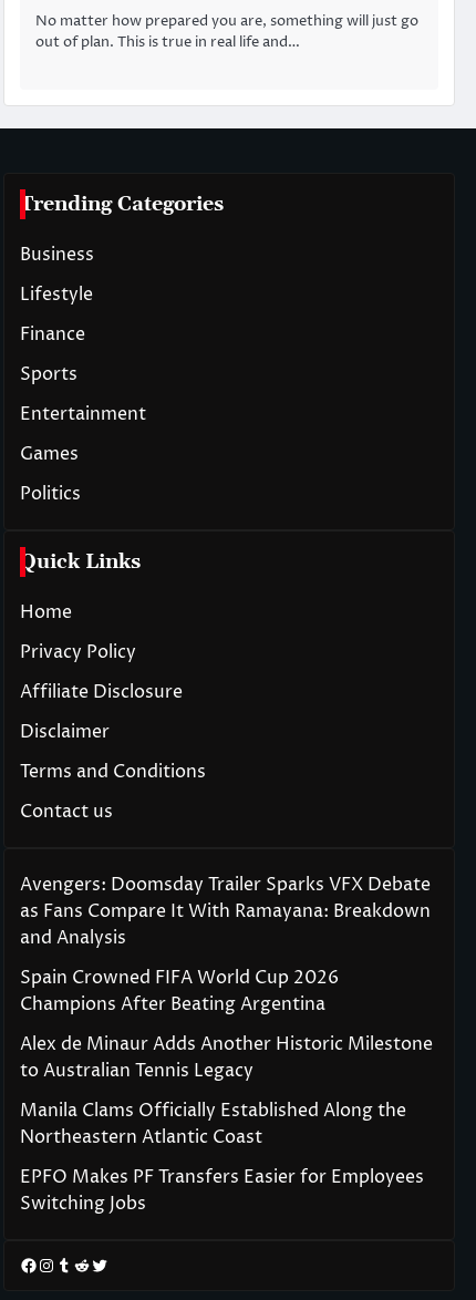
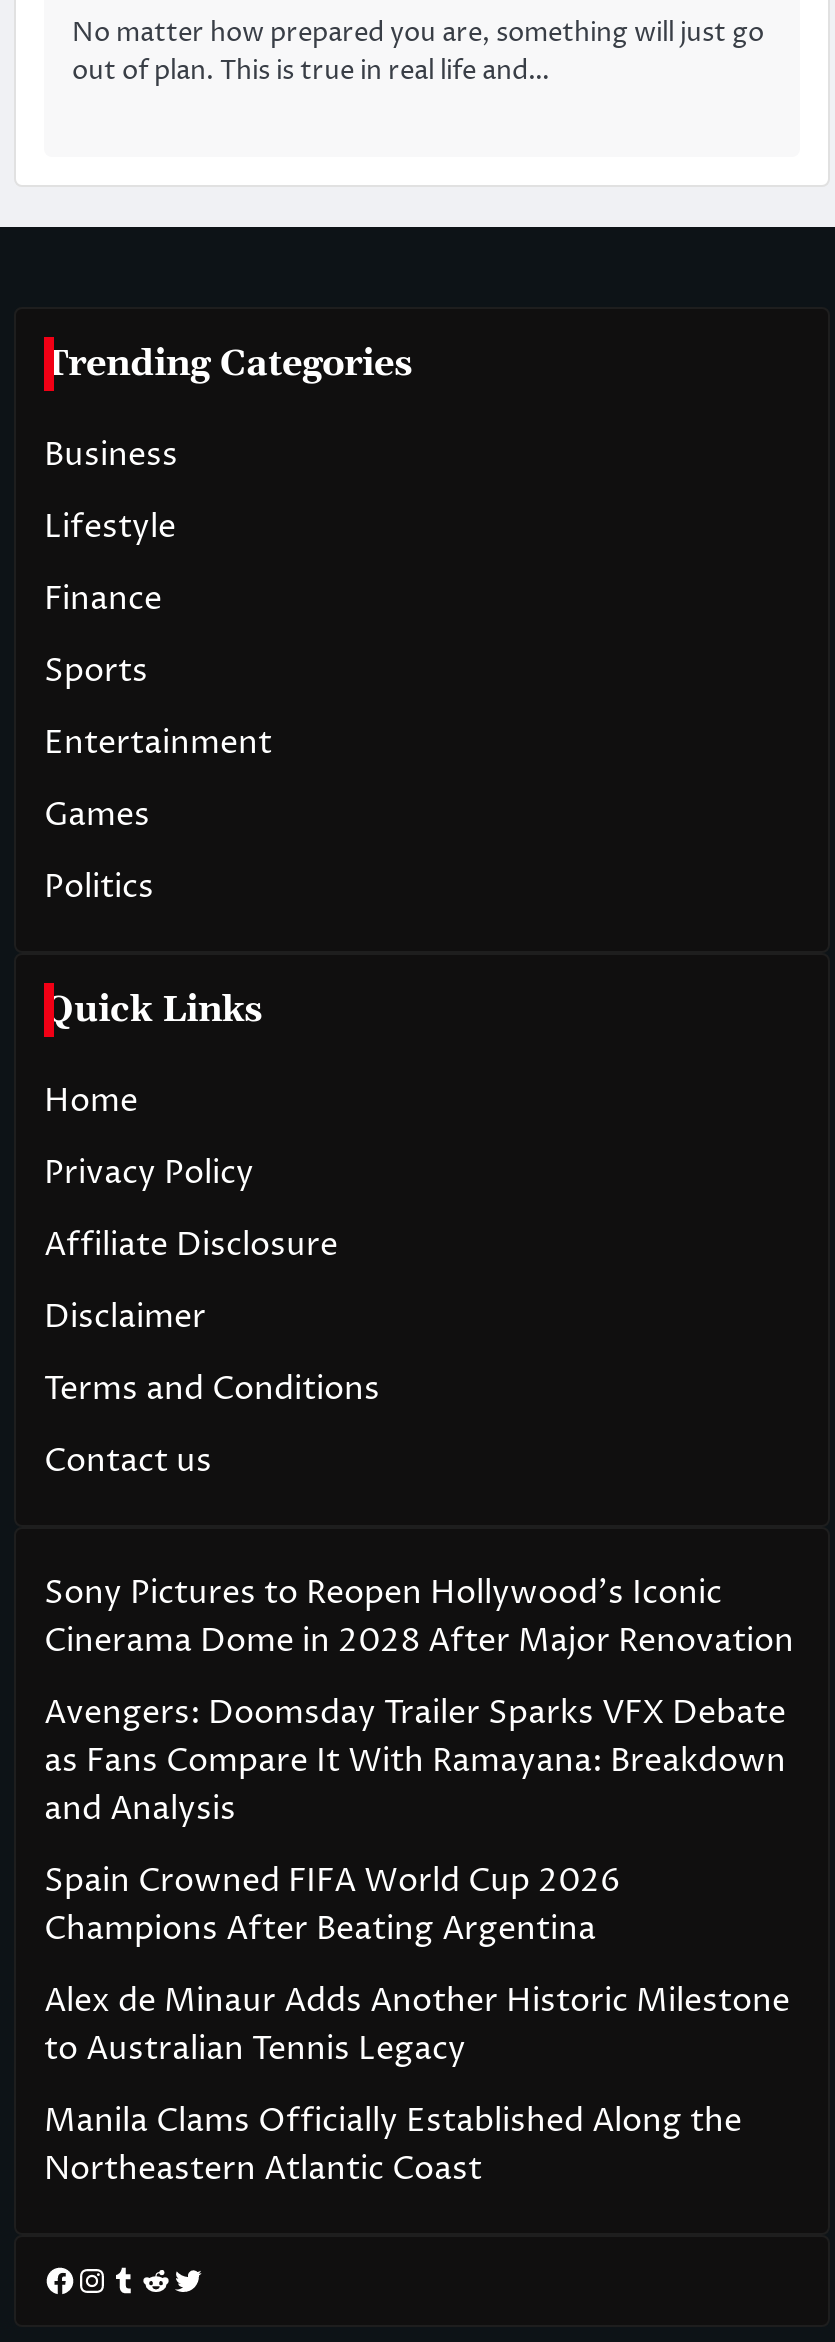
none -> [44,1571,794,1663] Sony Pictures to Reopen Hollywood’s Iconic | Cinerama Dome in 2028 After Major Renovation
moved [20,873,433,1149] -> [44,1691,790,2191]: Avengers: Doomsday Trailer Sparks VFX Debate | as Fans Compare It With Ramayana: Breakdown | and Analysis | ... | Manila Clams Officially Established Along the | Northeastern Atlantic Coast
[20,1165,424,1216] EPFO Makes PF Transfers Easier for Employees | Switching Jobs -> none

